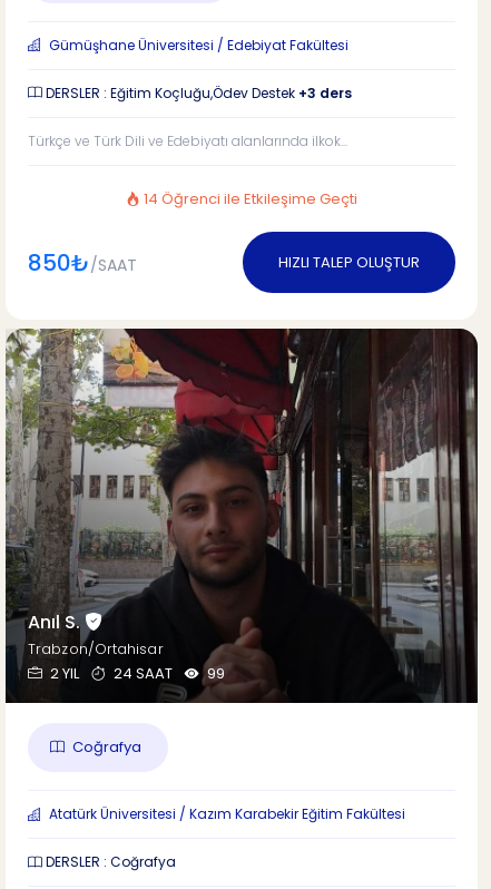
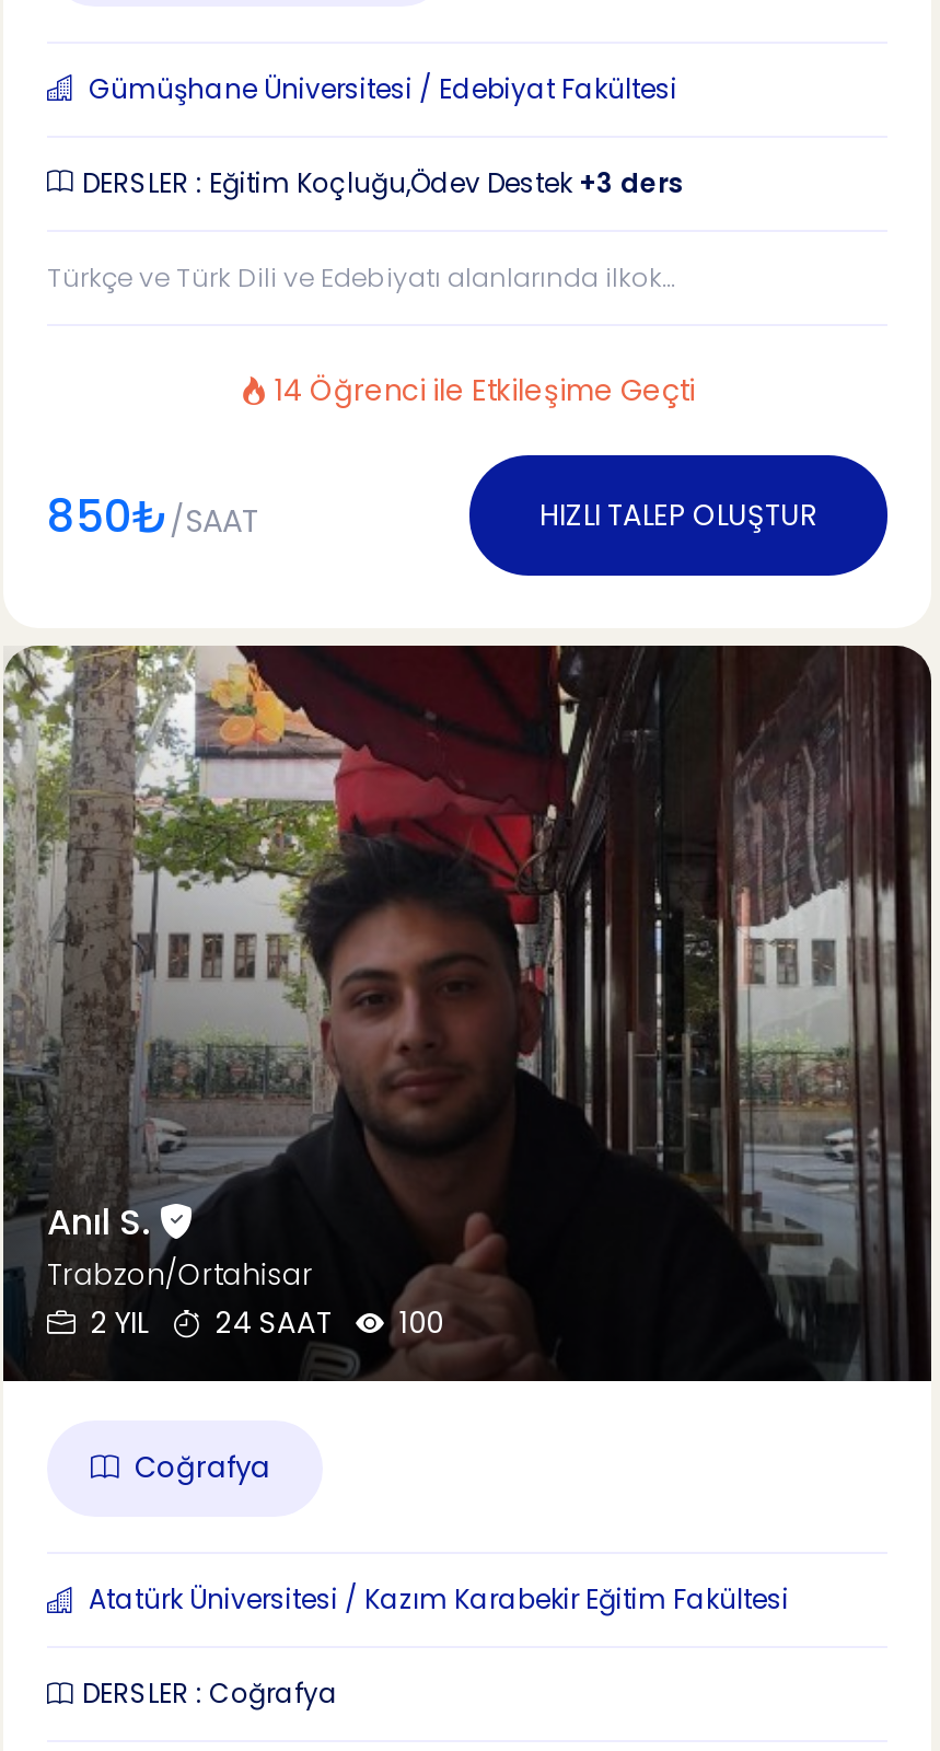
[47,663,225,684] 2 YIL 24 SAAT 99 -> [84,1303,443,1345] 2 YIL 24 SAAT 100

